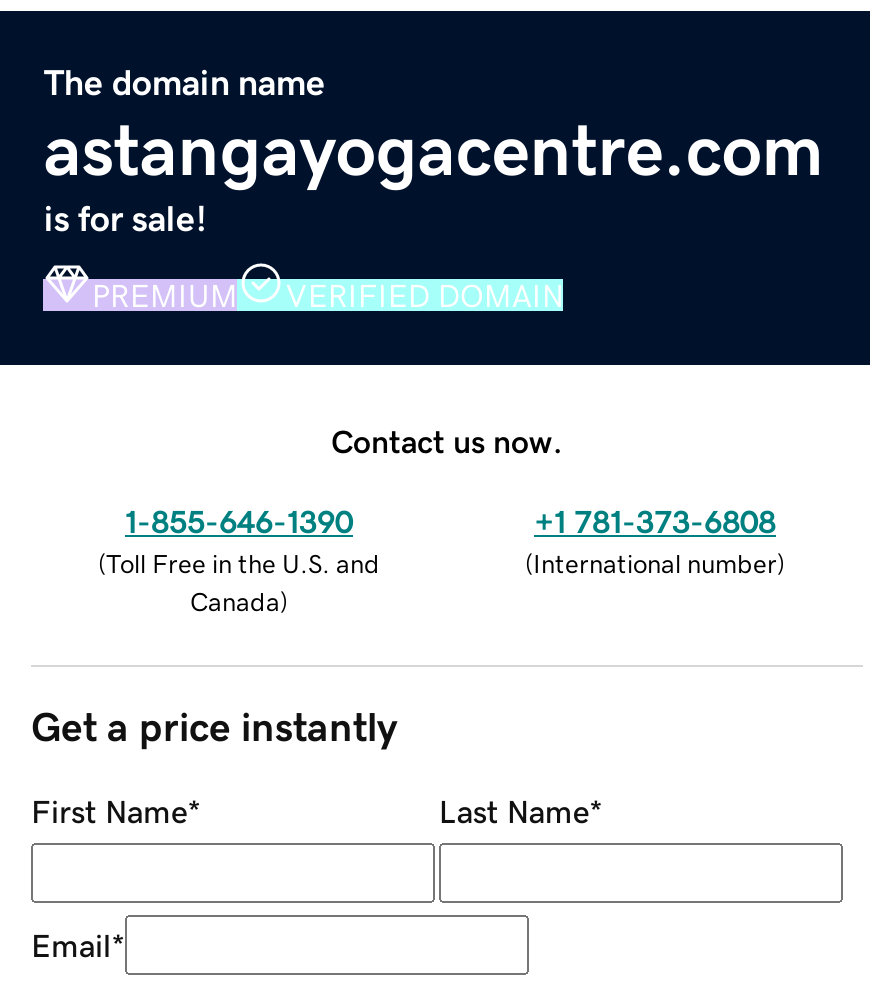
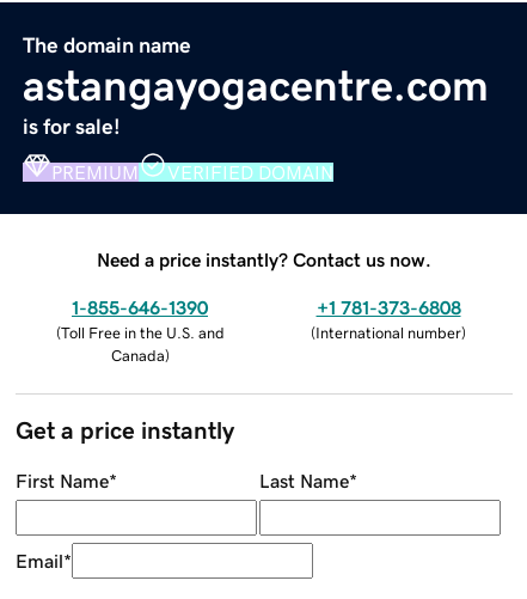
[331,424,563,456] Contact us now. -> [97,249,431,269] Need a price instantly? Contact us now.

